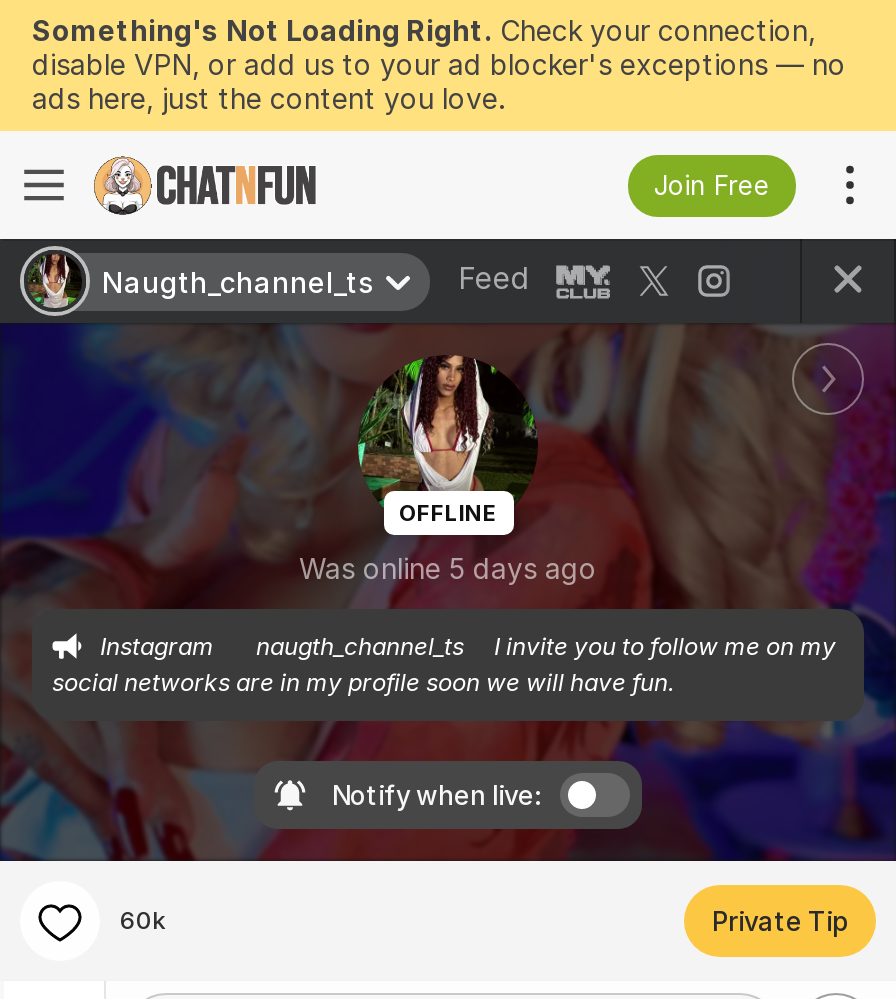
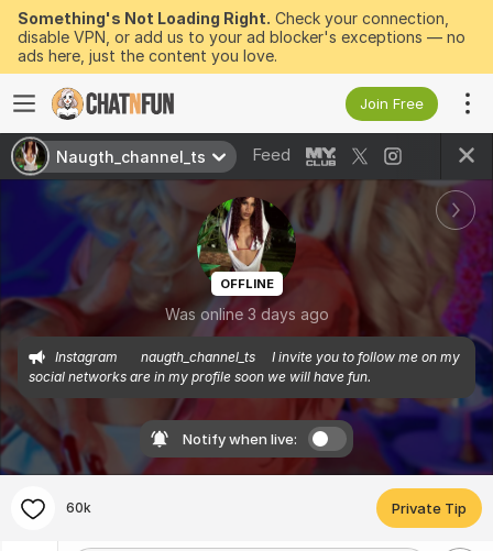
[299,551,597,585] Was online 5 days ago -> [165,305,328,323] Was online 3 days ago

